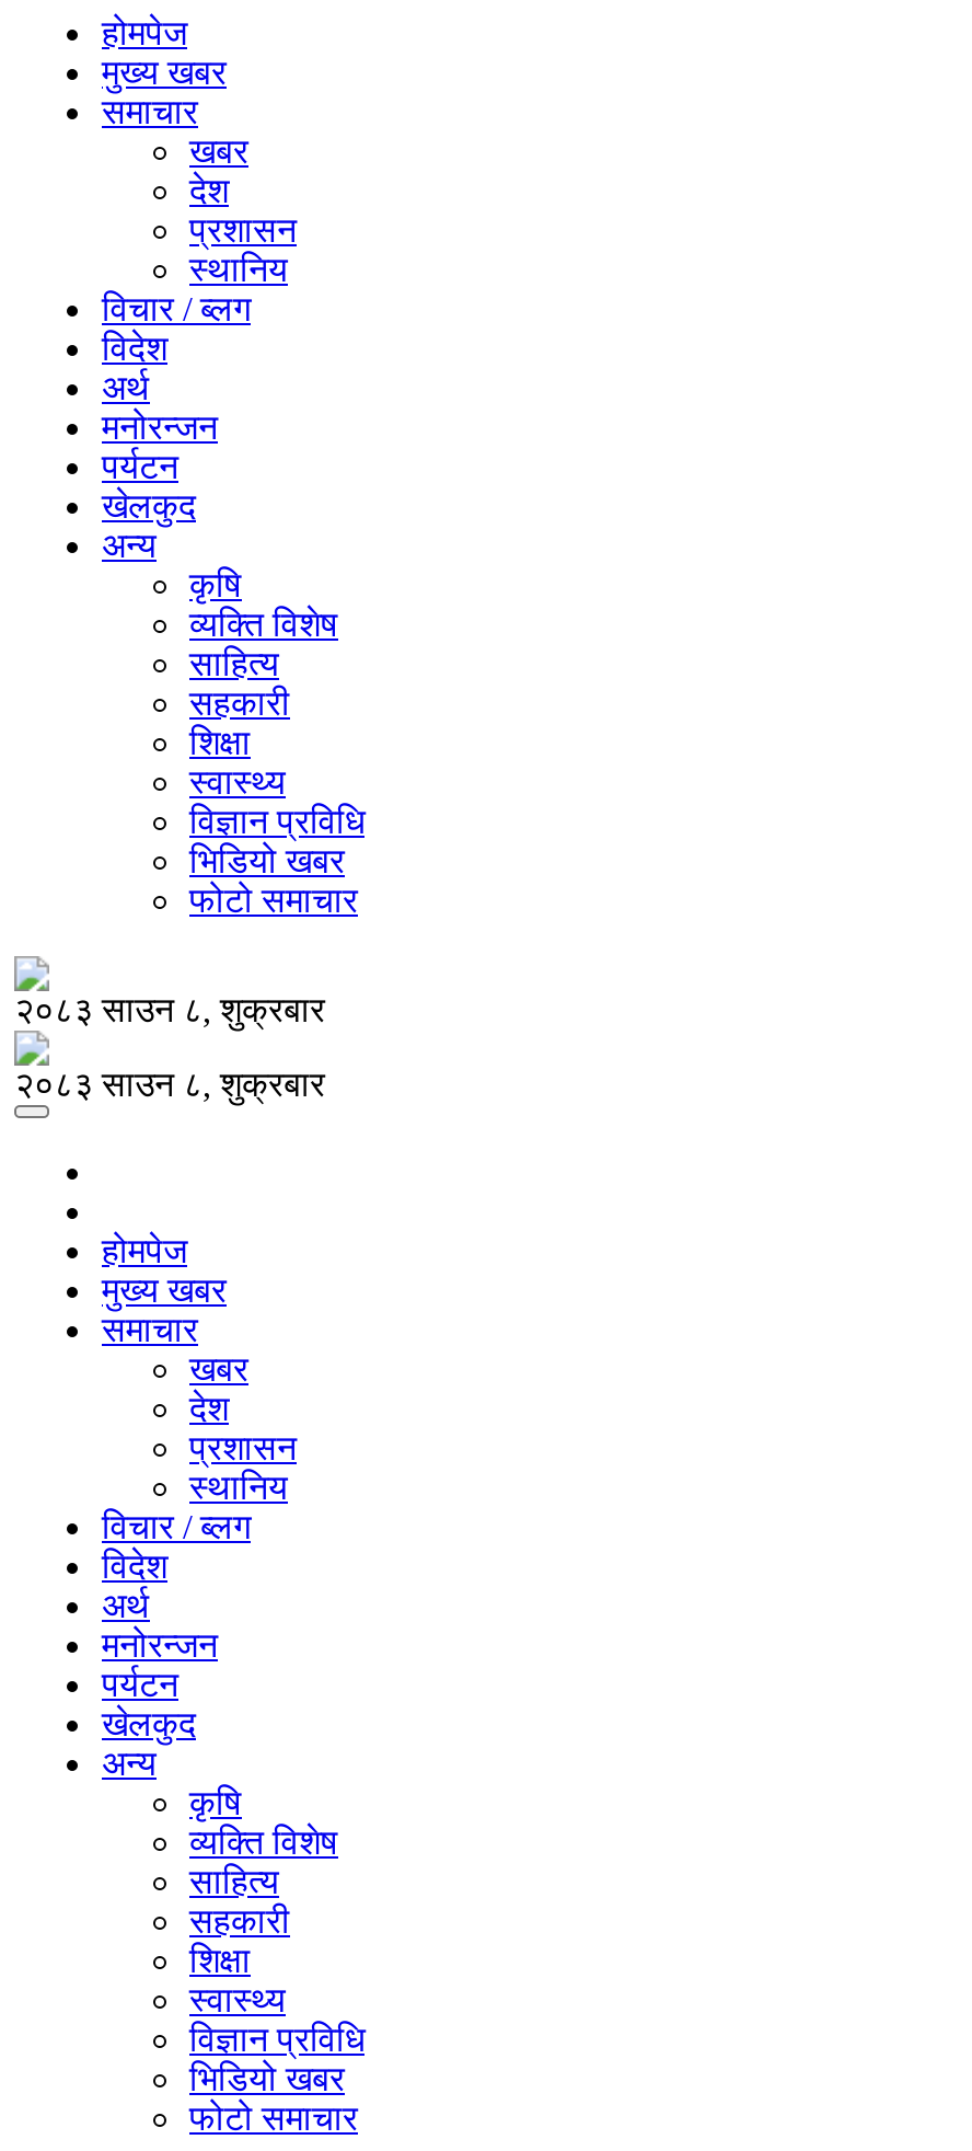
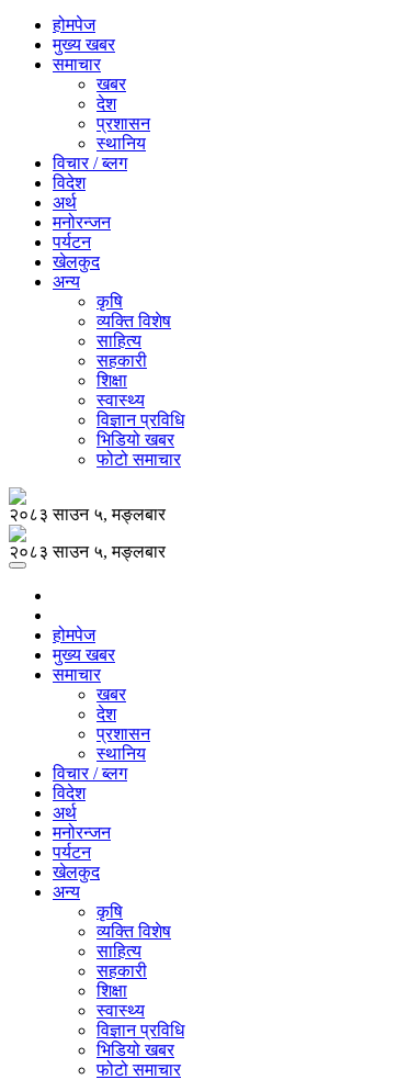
[14,991,325,1028] २०८३ साउन ८, शुक्रबार -> [9,505,166,524] २०८३ साउन ५, मङ्लबार
[14,1066,325,1103] २०८३ साउन ८, शुक्रबार -> [9,542,166,561] २०८३ साउन ५, मङ्लबार

